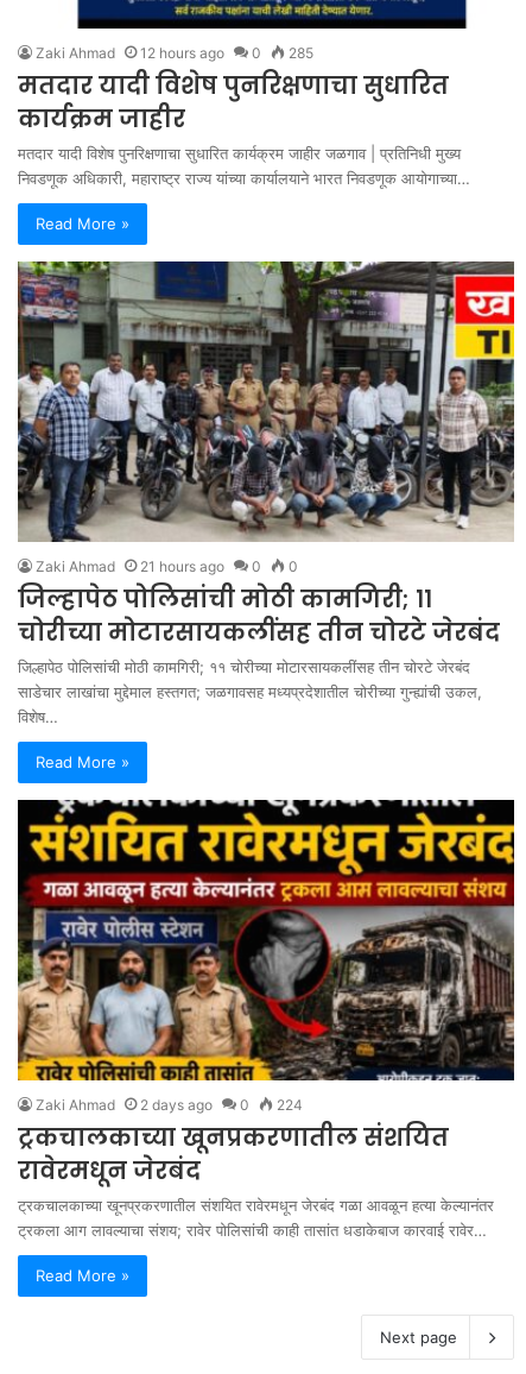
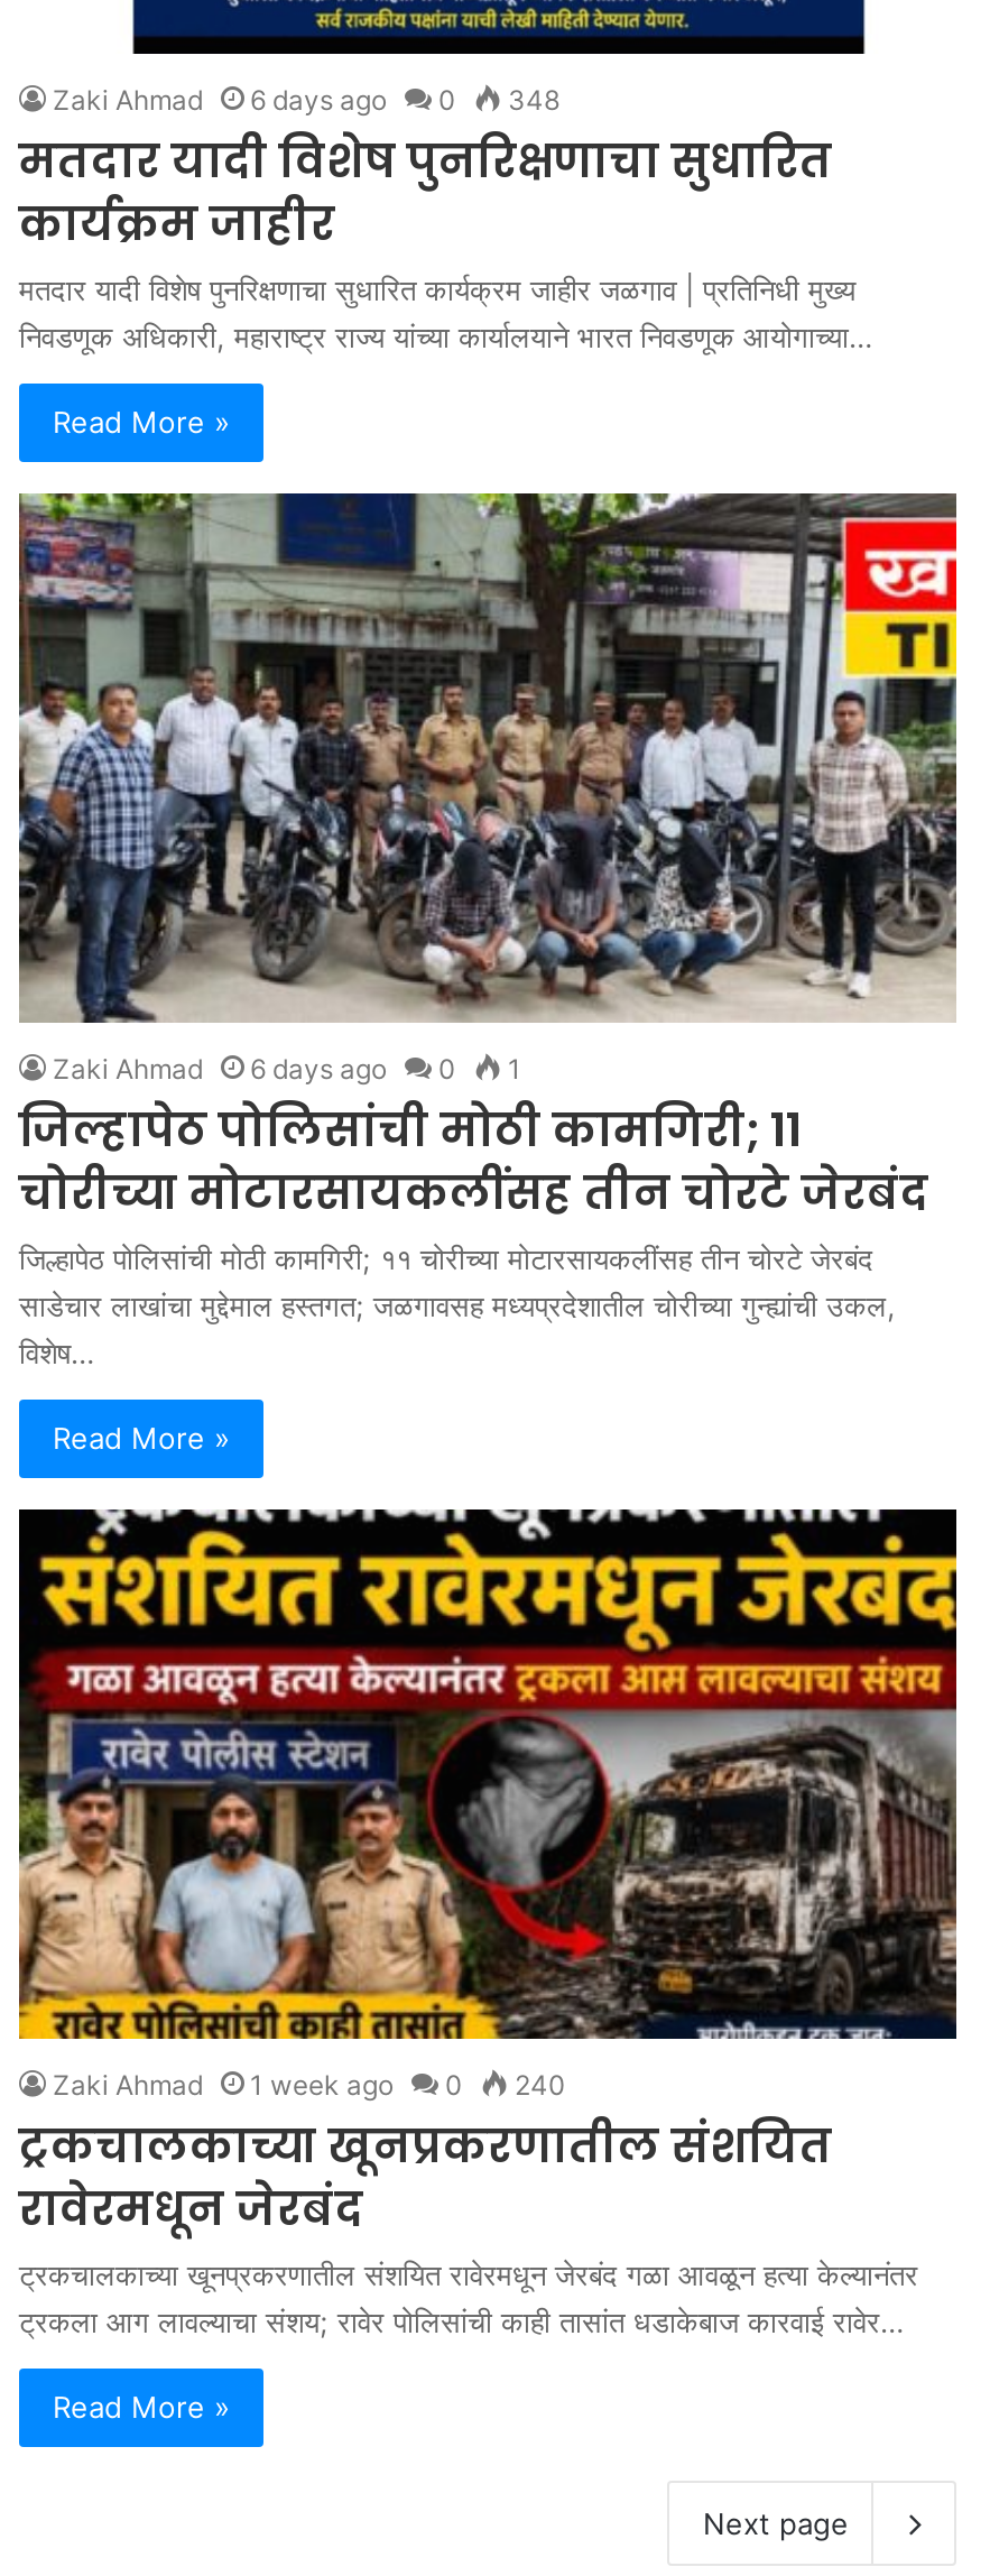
[140,44,224,62] 12 hours ago -> [250,83,387,117] 6 days ago
[285,44,313,62] 285 -> [501,83,559,117] 348
[140,557,224,575] 21 hours ago -> [250,1052,387,1086] 6 days ago
[285,557,298,575] 0 -> [501,1052,521,1086] 1
[140,1096,213,1113] 2 days ago -> [250,2067,394,2101] 1 week ago
[273,1096,303,1113] 224 -> [508,2067,566,2101] 240

